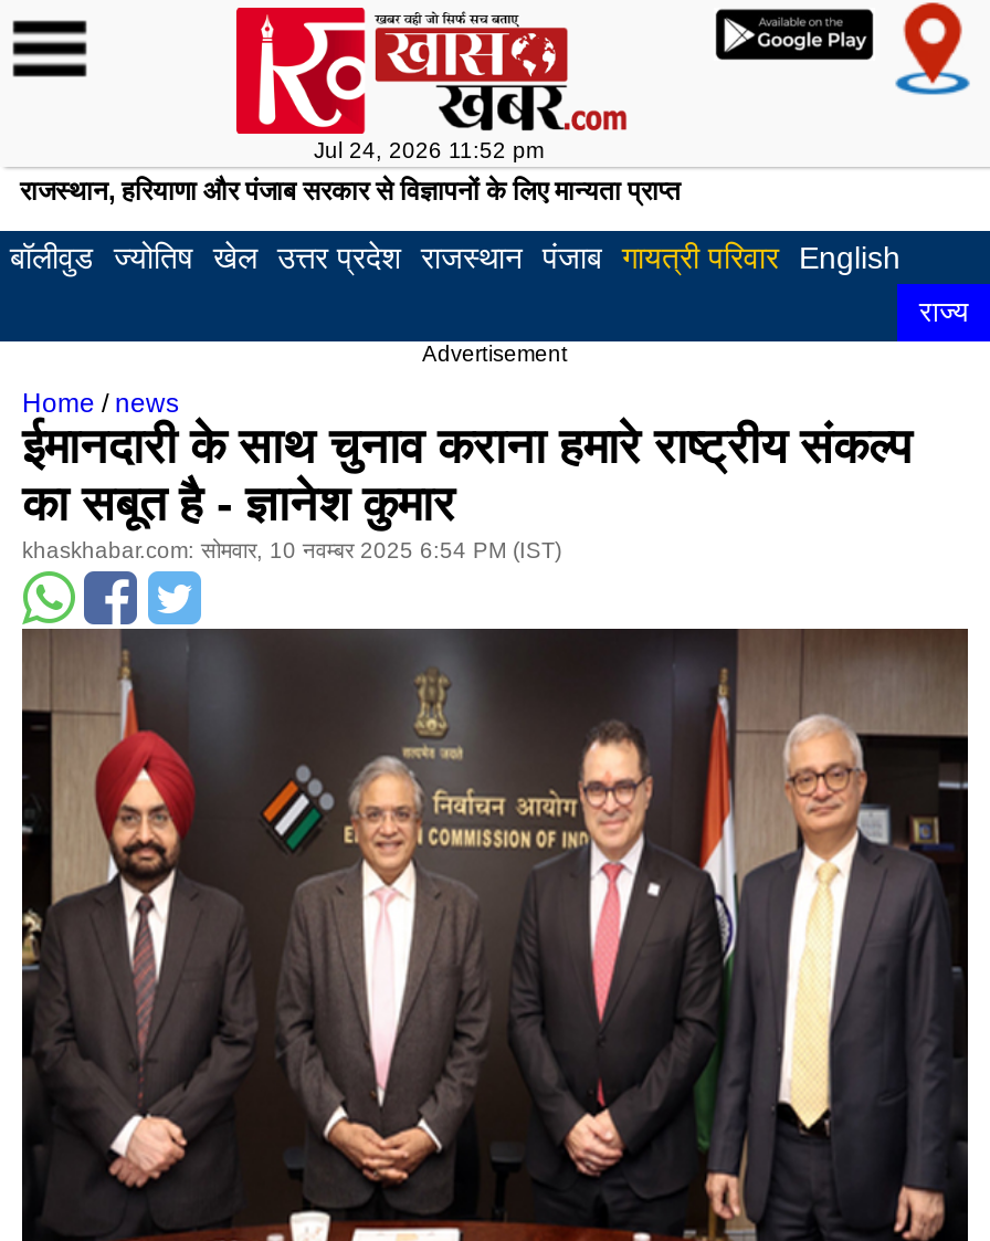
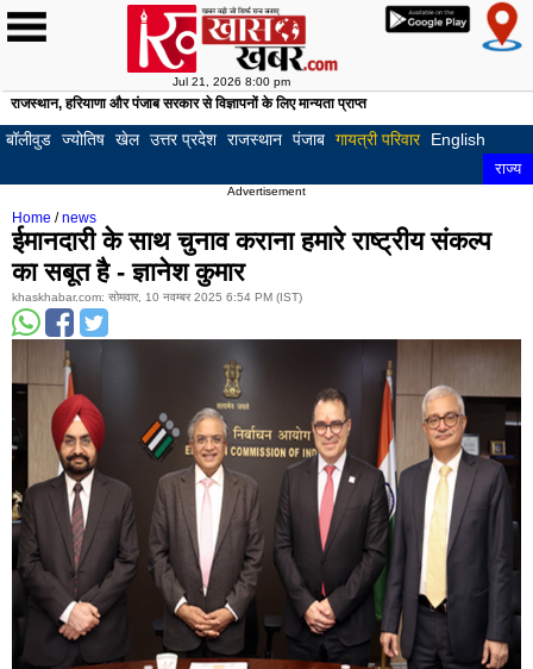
[314,138,544,162] Jul 24, 2026 11:52 pm -> [172,75,290,88] Jul 21, 2026 8:00 pm

